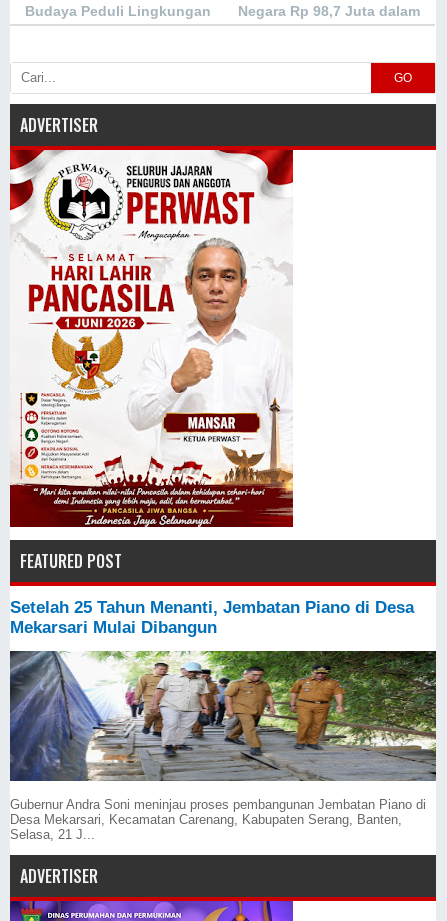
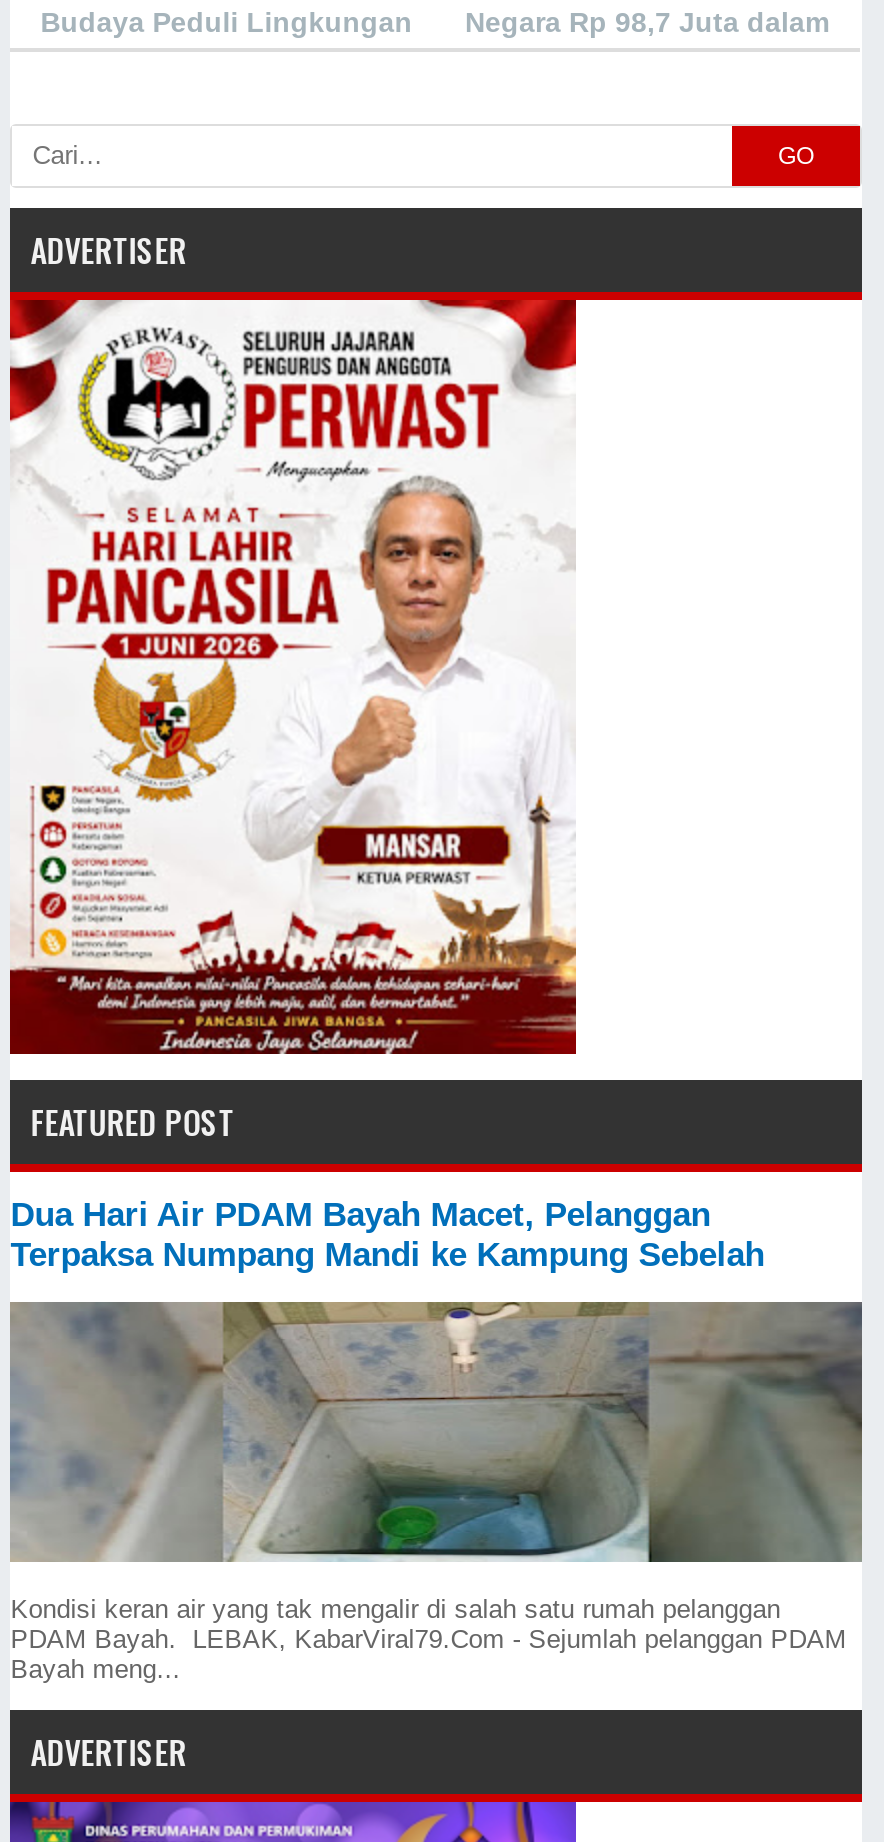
[10,598,414,637] Setelah 25 Tahun Menanti, Jembatan Piano di Desa | Mekarsari Mulai Dibangun -> [10,1197,764,1275] Dua Hari Air PDAM Bayah Macet, Pelanggan | Terpaksa Numpang Mandi ke Kampung Sebelah
[10,650,436,842] [image] | Gubernur Andra Soni meninjau proses pembangunan Jembatan Piano di | Desa Mekarsari, Kecamatan Carenang, Kabupaten Serang, Banten, | Selasa, 21 J... -> [10,1300,862,1684] [image] | Kondisi keran air yang tak mengalir di salah satu rumah pelanggan | PDAM Bayah. LEBAK, KabarViral79.Com - Sejumlah pelanggan PDAM | Bayah meng...

